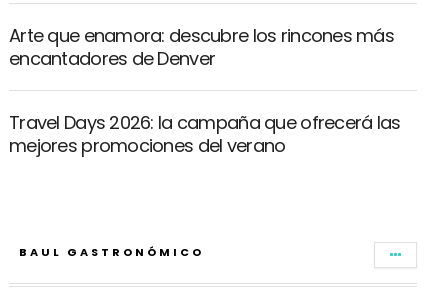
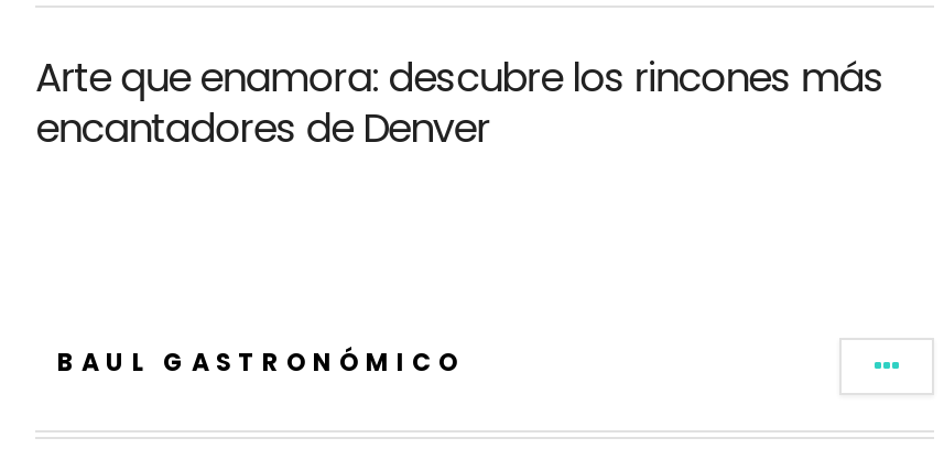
[9,110,401,158] Travel Days 2026: la campaña que ofrecerá las | mejores promociones del verano -> none

